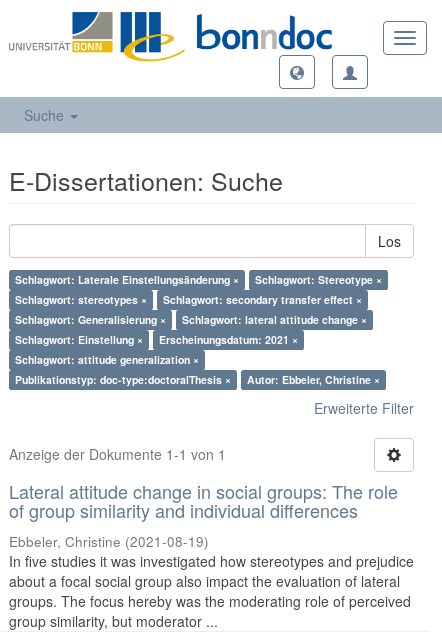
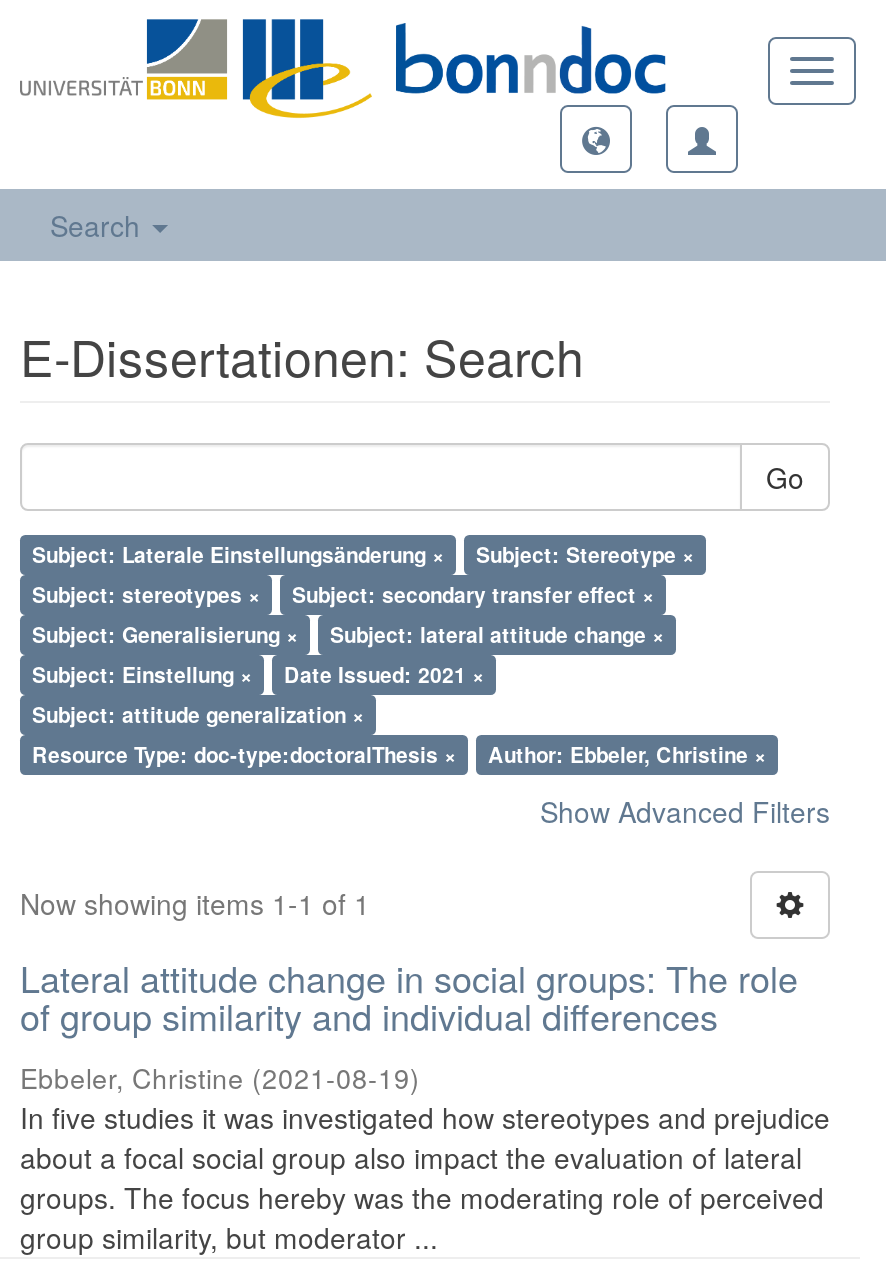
[24,105,68,125] Suche -> [50,205,148,245] Search
[9,162,283,198] E-Dissertationen: Suche -> [20,319,584,391] E-Dissertationen: Search
[378,231,401,251] Los -> [766,457,804,497] Go
[15,272,382,387] Schlagwort: Laterale Einstellungsänderung × | Schlagwort: Stereotype × | Schlagwort: stereotypes × | Schlagwort: secondary transfer effect × | Schlagwort: Generalisierung × | Schlagwort: lateral attitude change × | Schlagwort: Einstellung × | Erscheinungsdatum: 2021 × | Schlagwort: attitude generalization × | Publikationstyp: doc-type:doctoralThesis × | Autor: Ebbeler, Christine × -> [32,539,766,769] Subject: Laterale Einstellungsänderung × | Subject: Stereotype × | Subject: stereotypes × | Subject: secondary transfer effect × | Subject: Generalisierung × | Subject: lateral attitude change × | Subject: Einstellung × | Date Issued: 2021 × | Subject: attitude generalization × | Resource Type: doc-type:doctoralThesis × | Author: Ebbeler, Christine ×
[314,398,414,418] Erweiterte Filter -> [540,791,830,831] Show Advanced Filters
[9,444,226,464] Anzeige der Dokumente 1-1 von 1 -> [20,883,370,923] Now showing items 1-1 of 1

